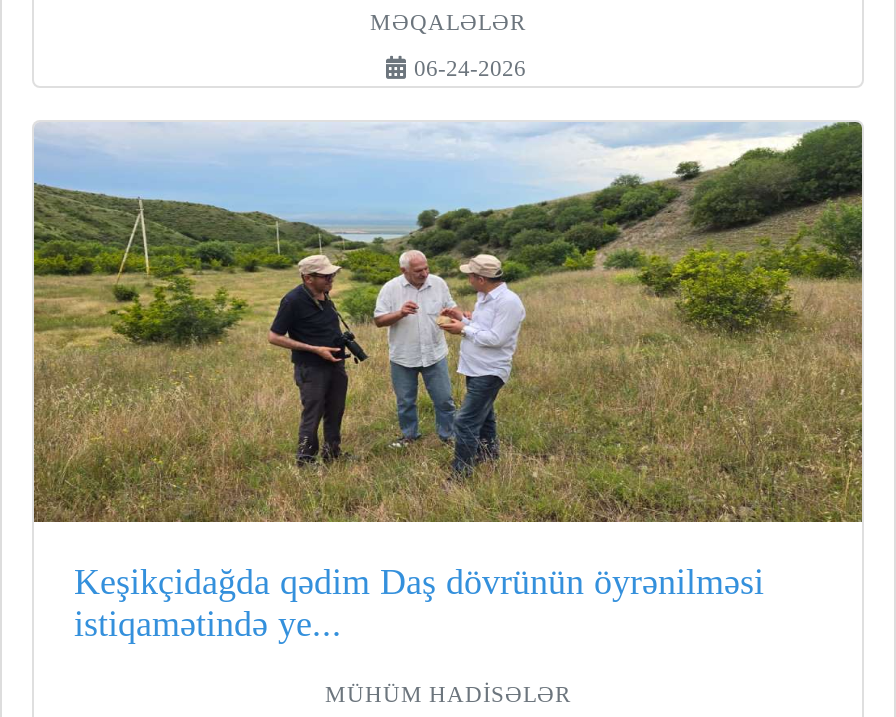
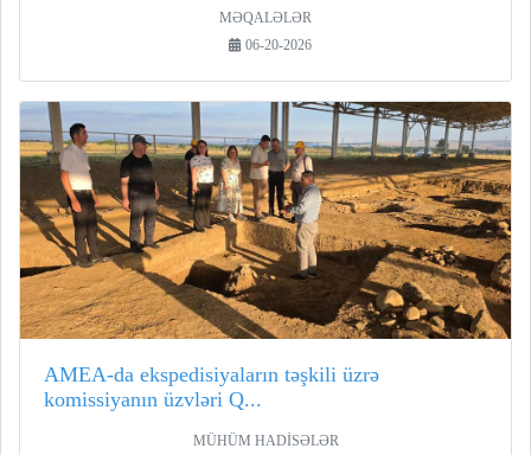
[414,56,526,80] 06-24-2026 -> [245,38,312,52] 06-20-2026
[32,120,864,644] [image] | Keşikçidağda qədim Daş dövrünün öyrənilməsi | istiqamətində ye... -> [19,101,512,411] [image] | AMEA-da ekspedisiyaların təşkili üzrə | komissiyanın üzvləri Q...

